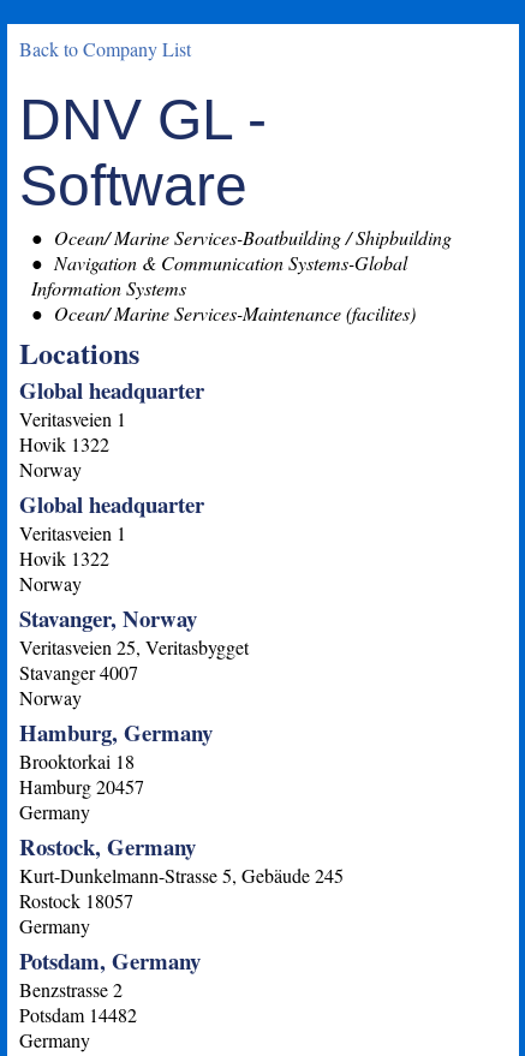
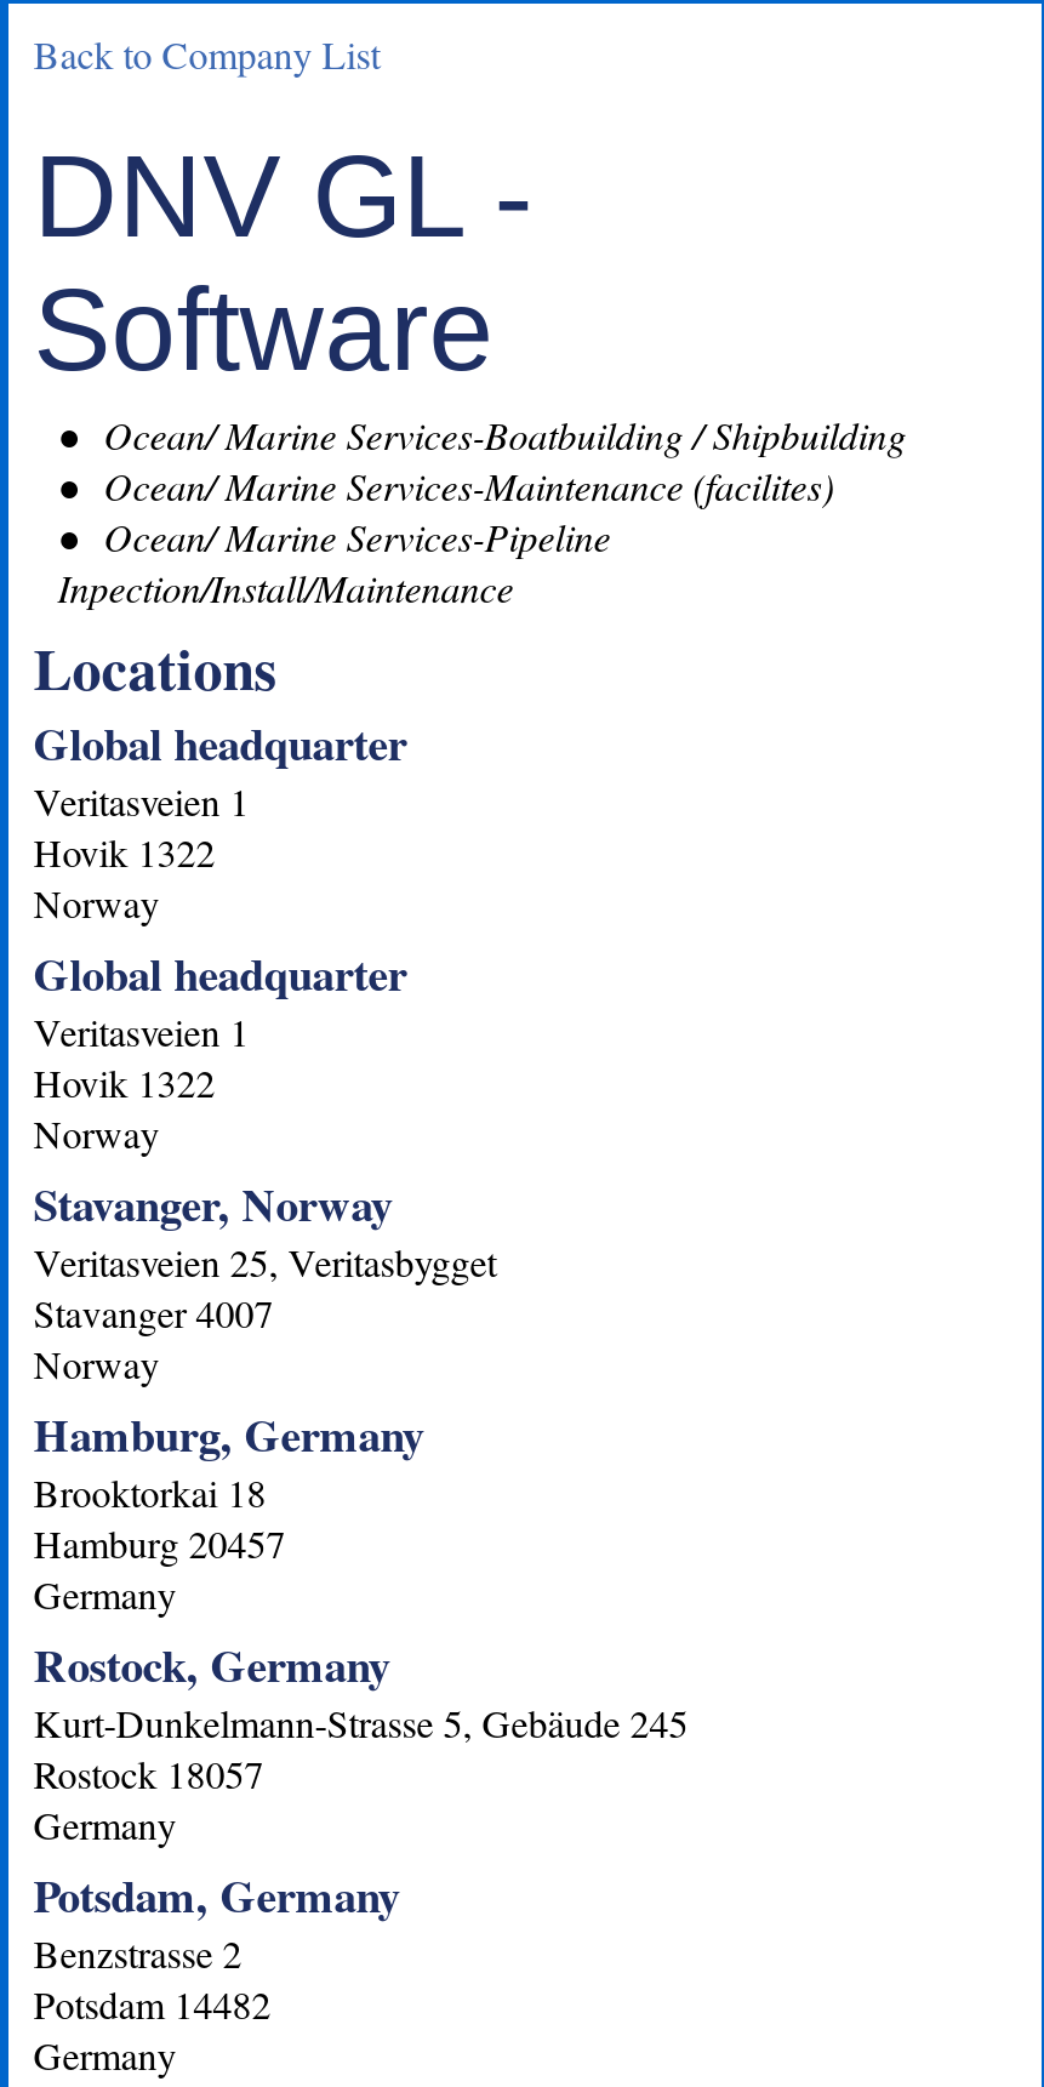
[31,250,408,300] Navigation & Communication Systems-Global | Information Systems -> none
moved [49,300,416,326] -> [94,460,834,511]: Ocean/ Marine Services-Maintenance (facilites)
none -> [57,511,610,612] Ocean/ Marine Services-Pipeline | Inpection/Install/Maintenance

